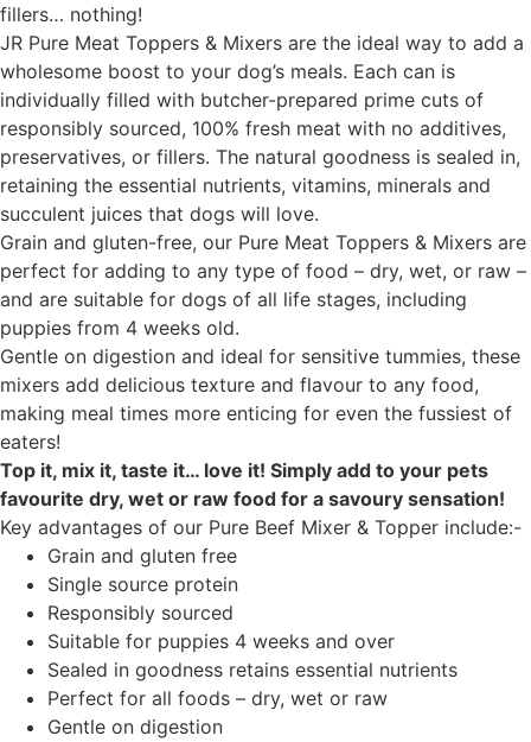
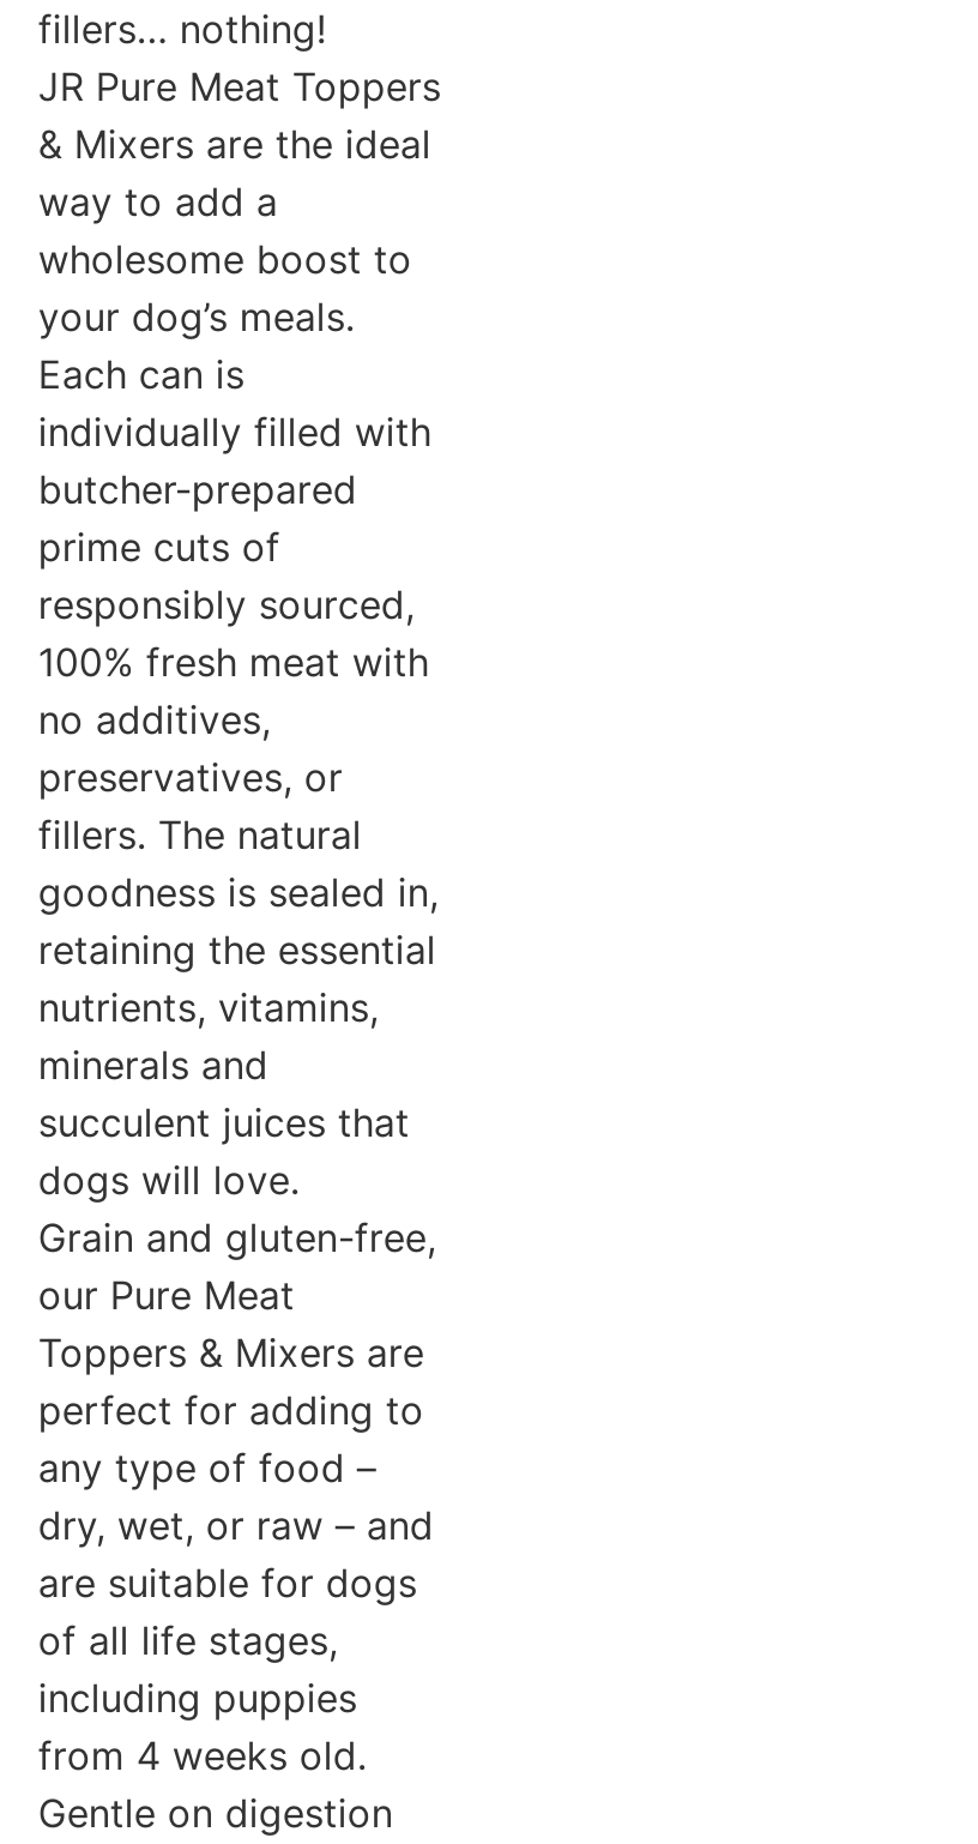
[0,31,526,710] JR Pure Meat Toppers & Mixers are the ideal way to add a | wholesome boost to your dog’s meals. Each can is | individually filled with butcher-prepared prime cuts of | responsibly sourced, 100% fresh meat with no additives, | preservatives, or fillers. The natural goodness is sealed in, | retaining the essential nutrients, vitamins, minerals and | succulent juices that dogs will love. | Grain and gluten-free, our Pure Meat Toppers & Mixers are | perfect for adding to any type of food – dry, wet, or raw – | and are suitable for dogs of all life stages, including | puppies from 4 weeks old. | Gentle on digestion and ideal for sensitive tummies, these | mixers add delicious texture and flavour to any food, | making meal times more enticing for even the fussiest of | eaters! | Top it, mix it, taste it… love it! Simply add to your pets | favourite dry, wet or raw food for a savoury sensation! | Key advantages of our Pure Beef Mixer & Topper include:- | Grain and gluten free | Single source protein | Responsibly sourced | Suitable for puppies 4 weeks and over | Sealed in goodness retains essential nutrients | Perfect for all foods – dry, wet or raw -> [38,63,441,1780] JR Pure Meat Toppers | & Mixers are the ideal | way to add a | wholesome boost to | your dog’s meals. | Each can is | individually filled with | butcher-prepared | prime cuts of | responsibly sourced, | 100% fresh meat with | no additives, | preservatives, or | fillers. The natural | goodness is sealed in, | retaining the essential | nutrients, vitamins, | minerals and | succulent juices that | dogs will love. | Grain and gluten-free, | our Pure Meat | Toppers & Mixers are | perfect for adding to | any type of food – | dry, wet, or raw – and | are suitable for dogs | of all life stages, | including puppies | from 4 weeks old.

